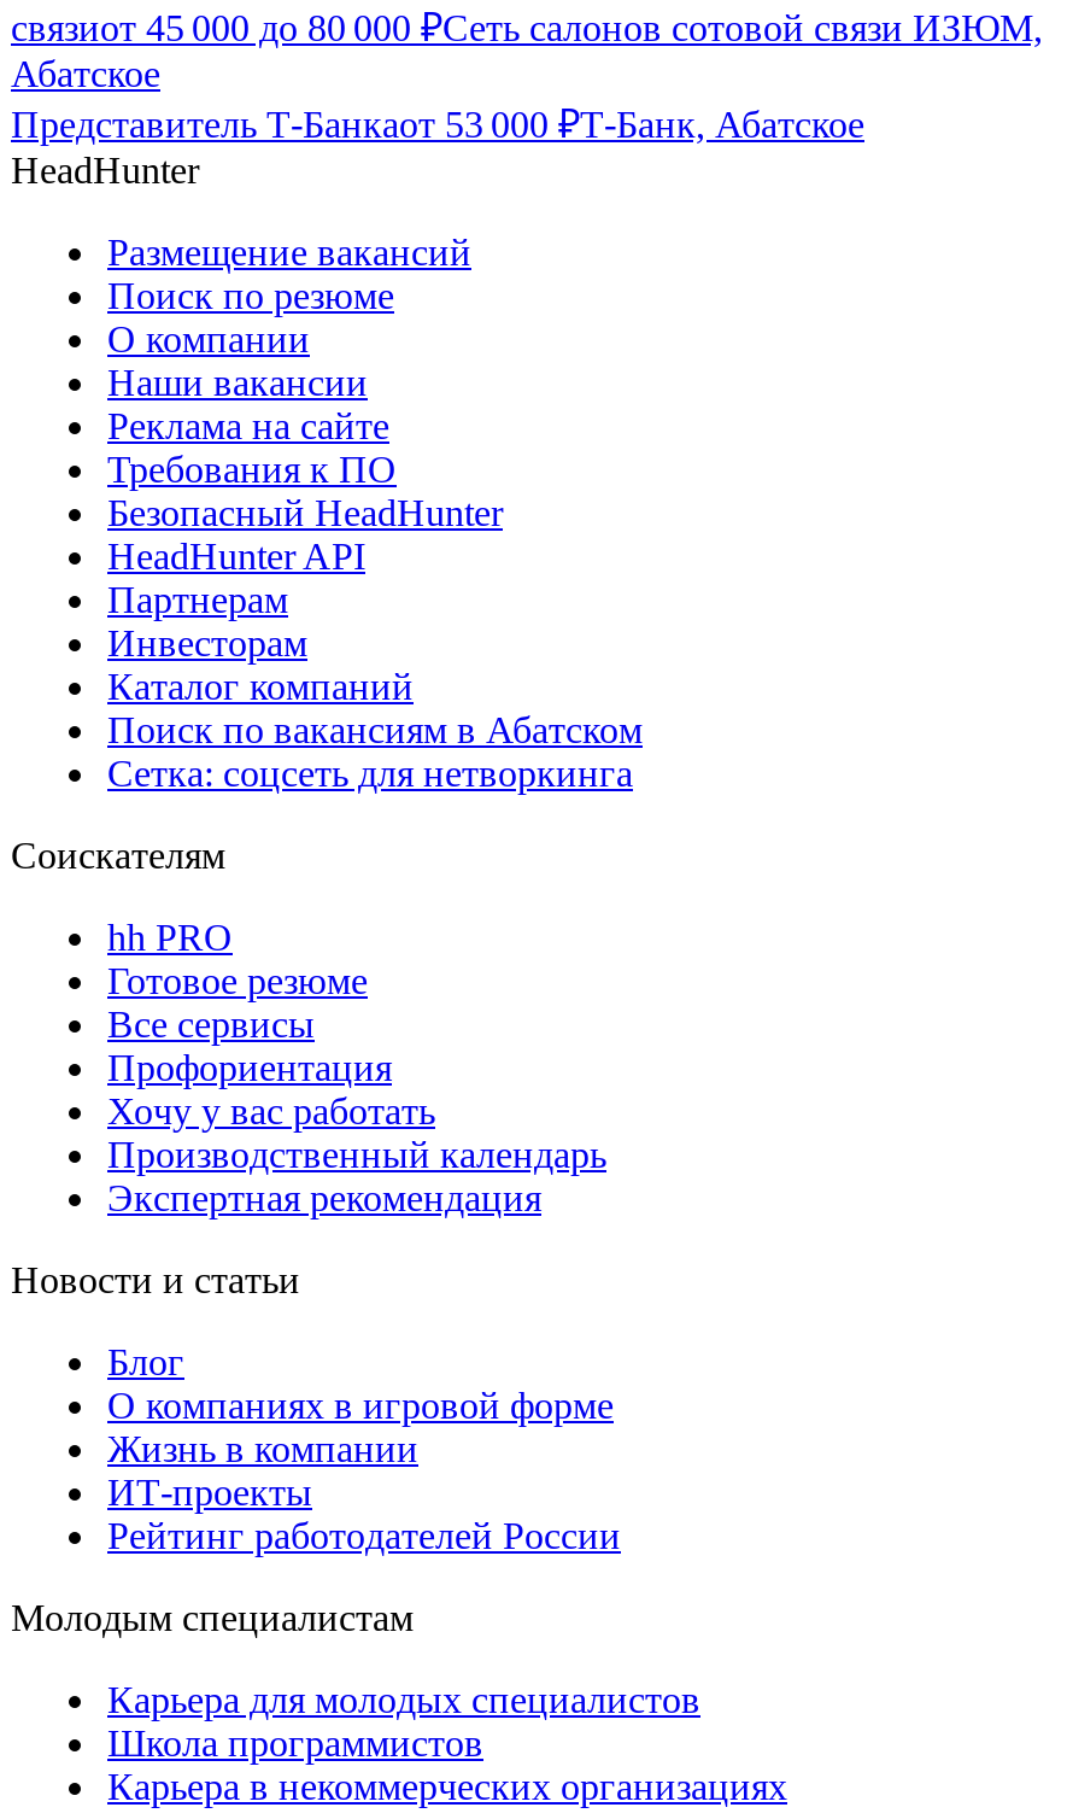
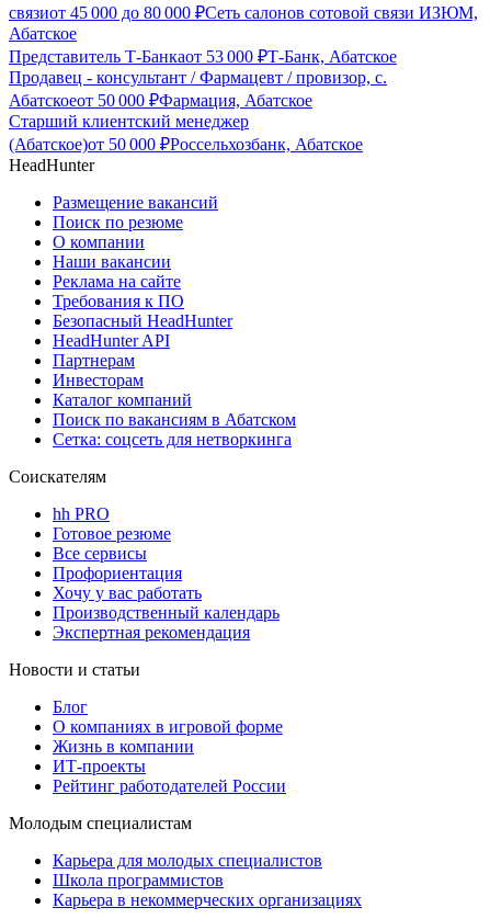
none -> [9,68,387,154] Продавец - консультант / Фармацевт / провизор, с. | Абатскоеот 50 000 ₽Фармация, Абатское | Старший клиентский менеджер | (Абатское)от 50 000 ₽Россельхозбанк, Абатское

